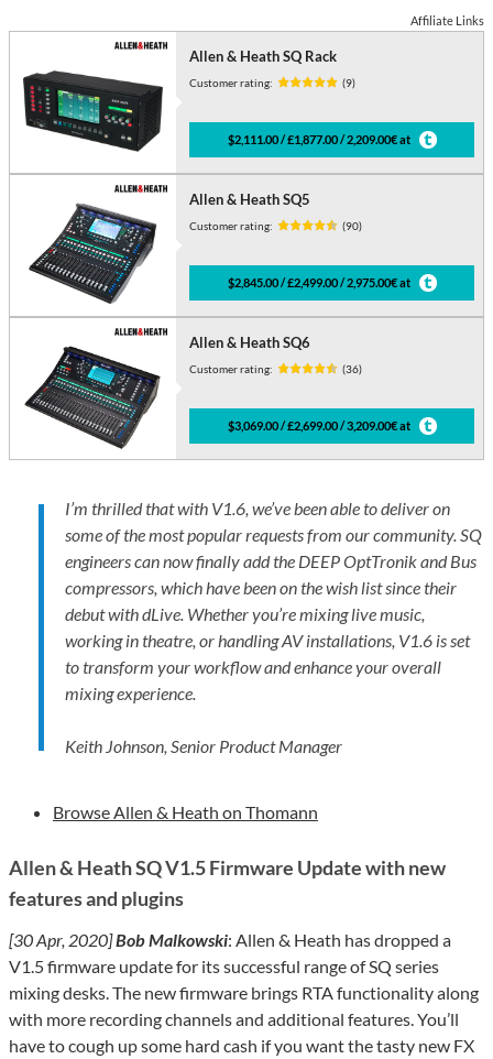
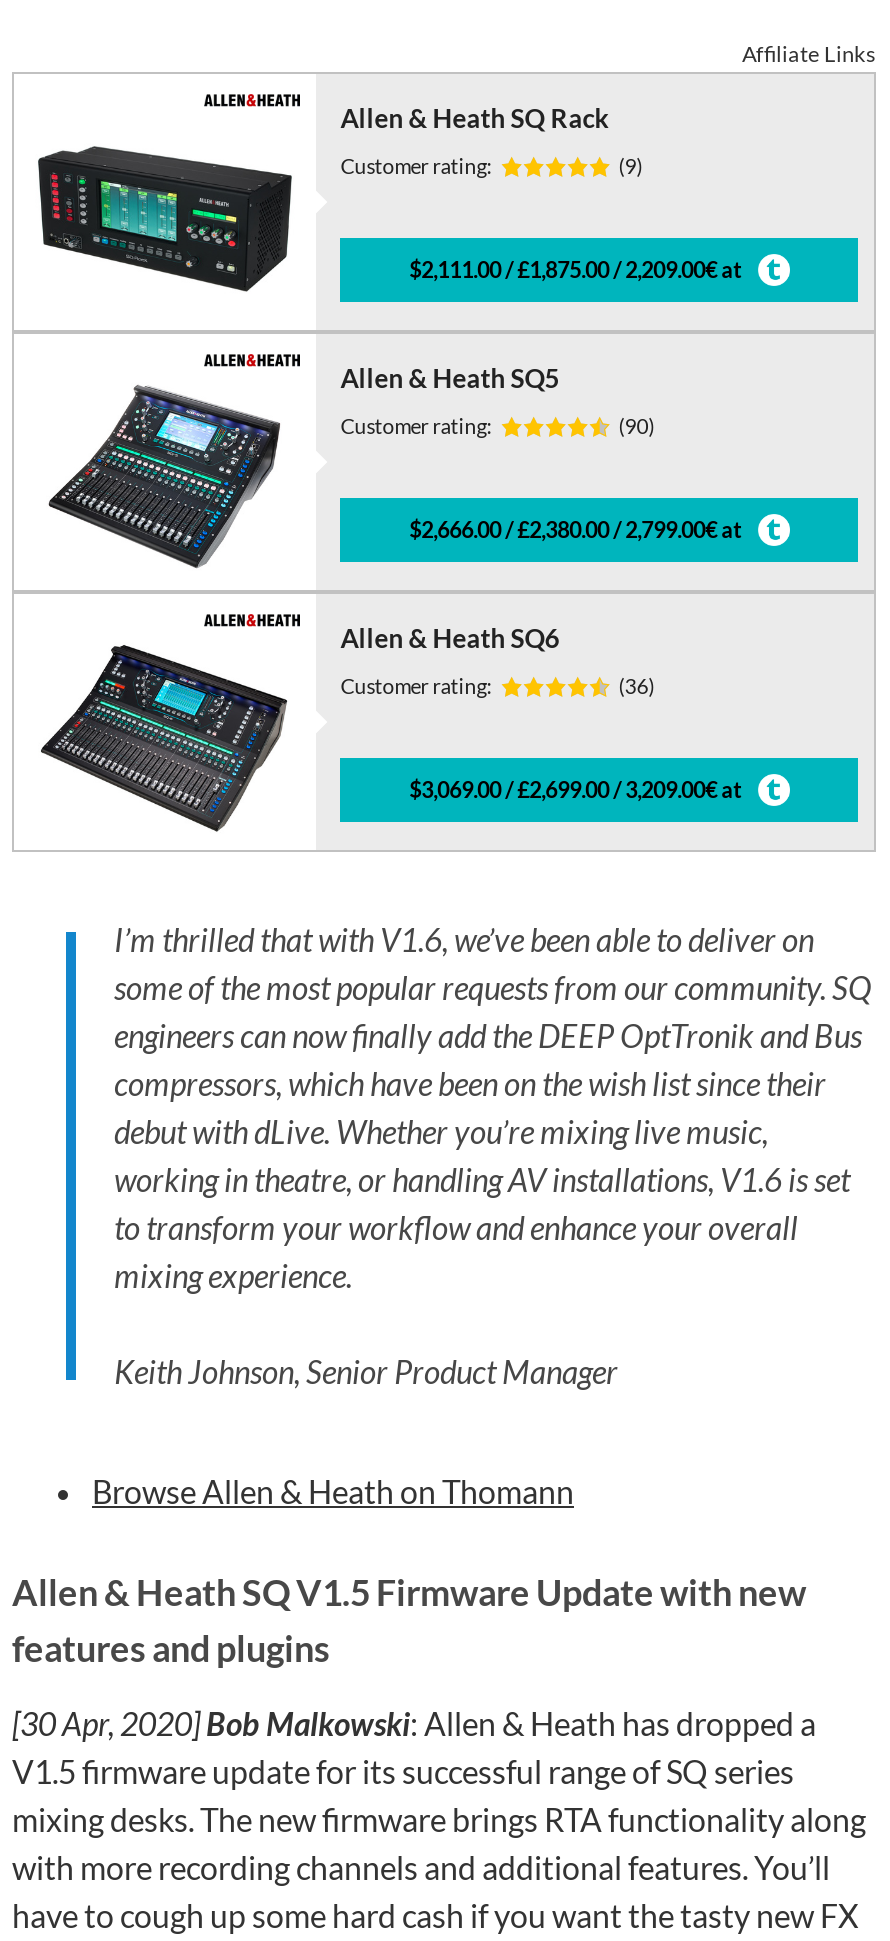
[227,132,410,146] $2,111.00 / £1,877.00 / 2,209.00€ at -> [409,257,741,283] $2,111.00 / £1,875.00 / 2,209.00€ at
[227,275,410,290] $2,845.00 / £2,499.00 / 2,975.00€ at -> [409,517,741,543] $2,666.00 / £2,380.00 / 2,799.00€ at

